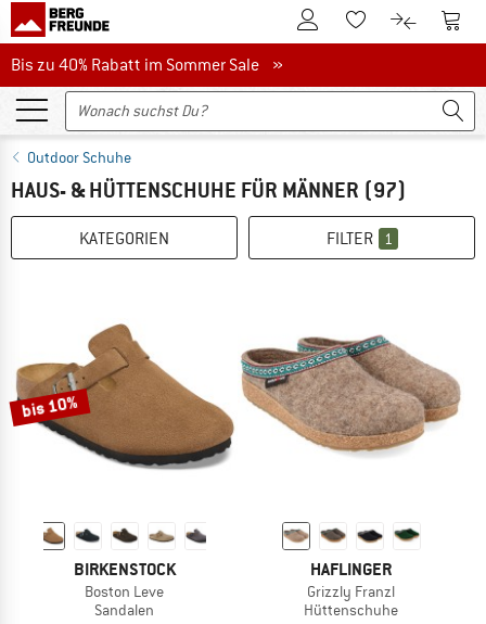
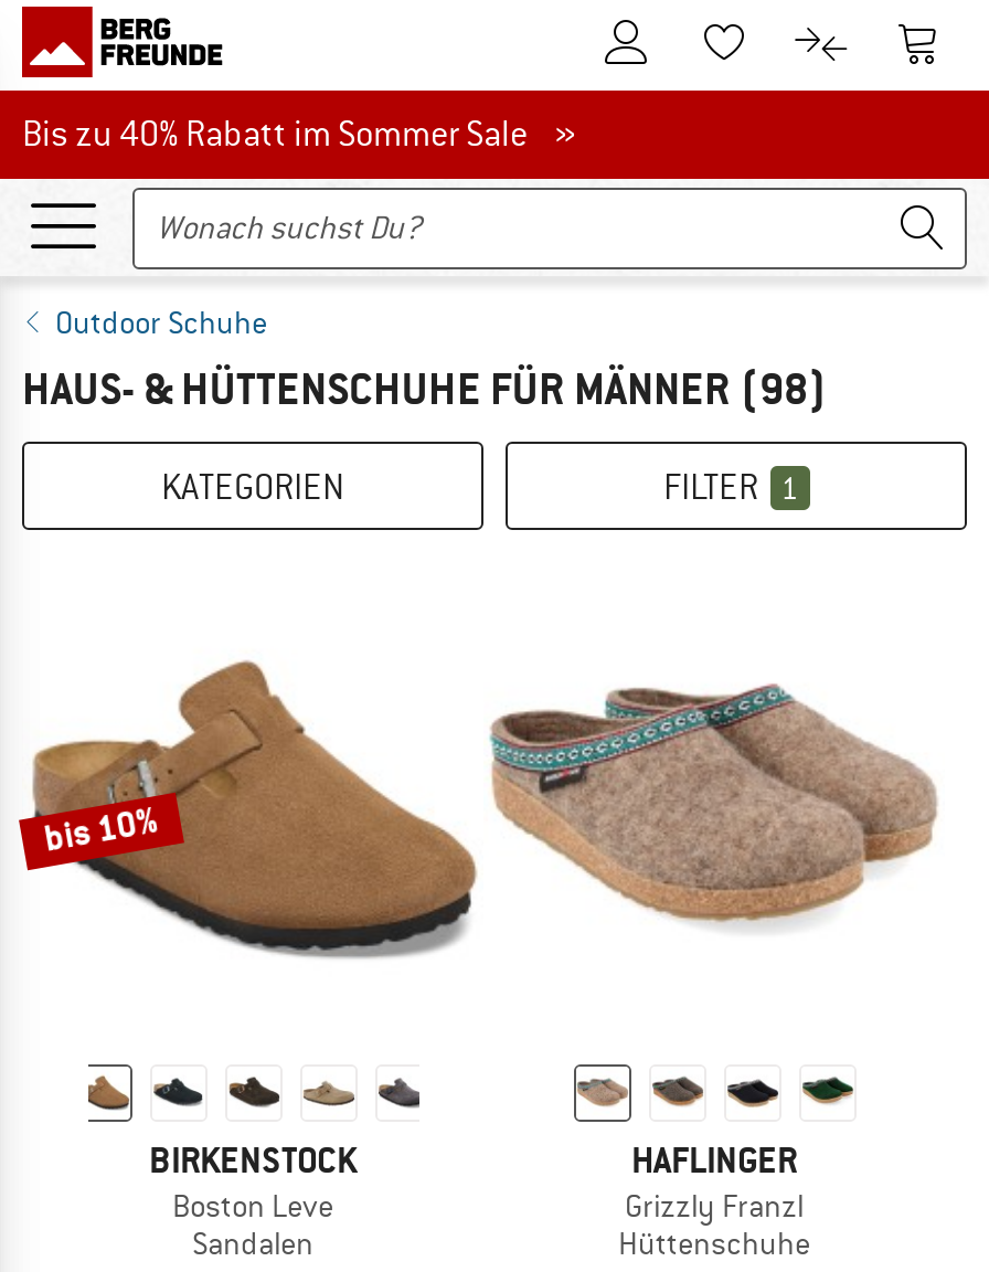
[11,177,407,204] HAUS- & HÜTTENSCHUHE FÜR MÄNNER (97) -> [22,362,828,417] HAUS- & HÜTTENSCHUHE FÜR MÄNNER (98)

